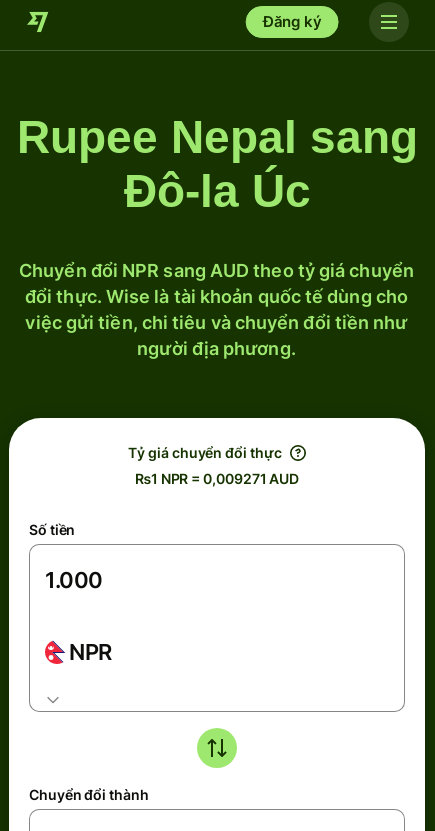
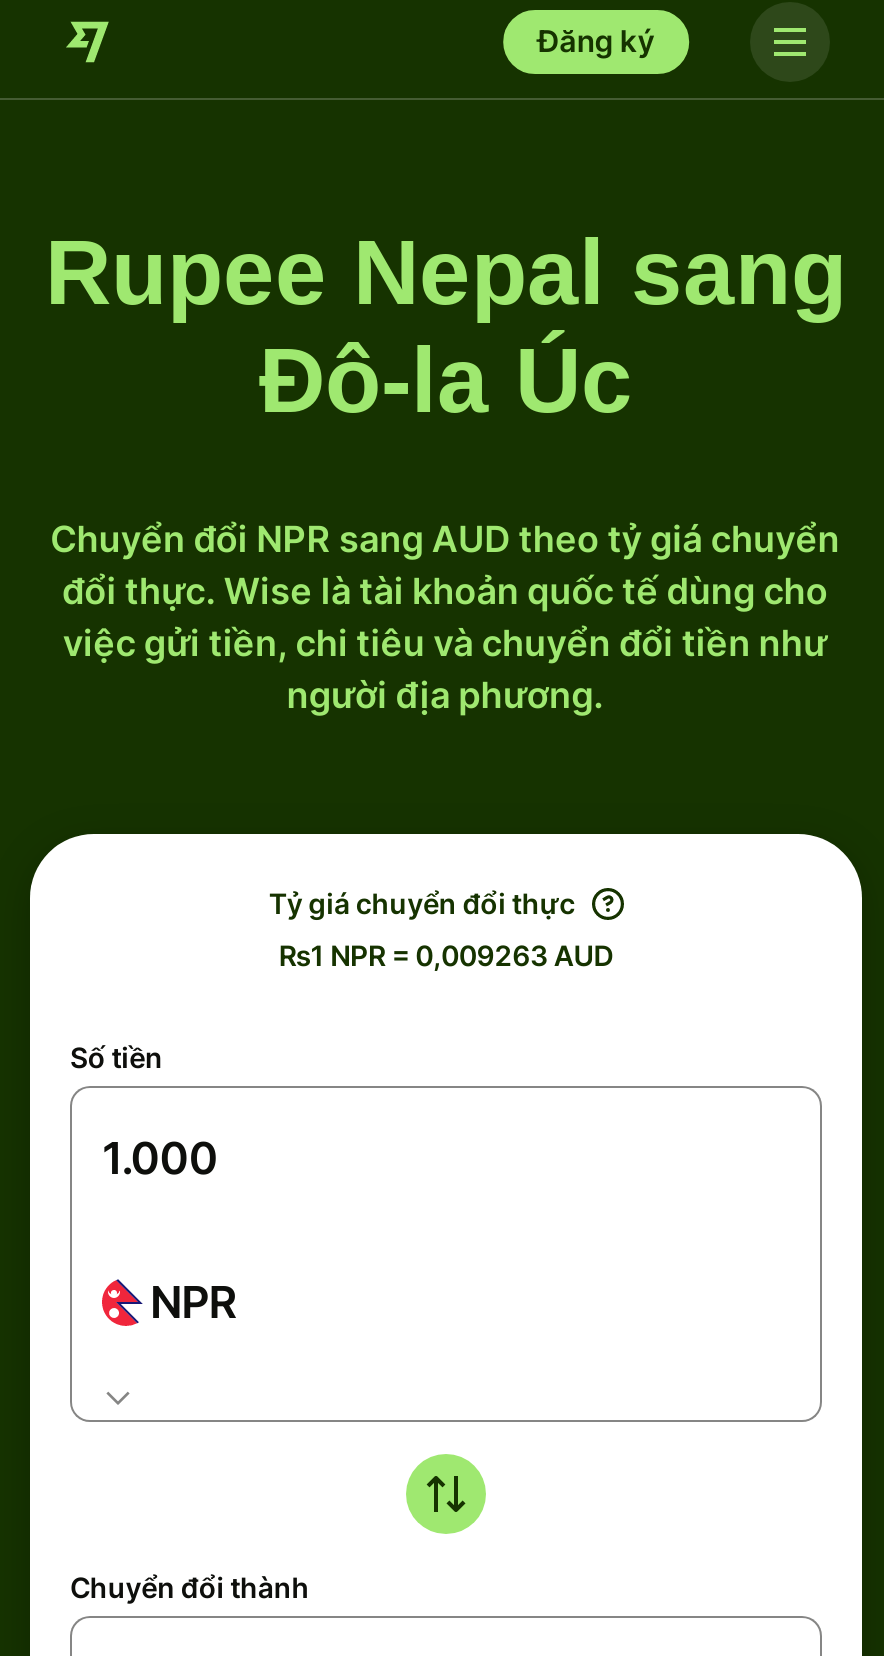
[135,470,299,487] ₨1 NPR = 0,009271 AUD -> [279,938,613,972] ₨1 NPR = 0,009263 AUD

